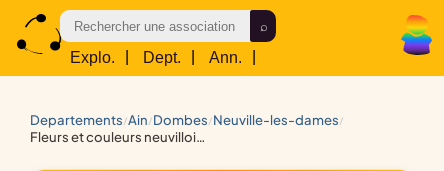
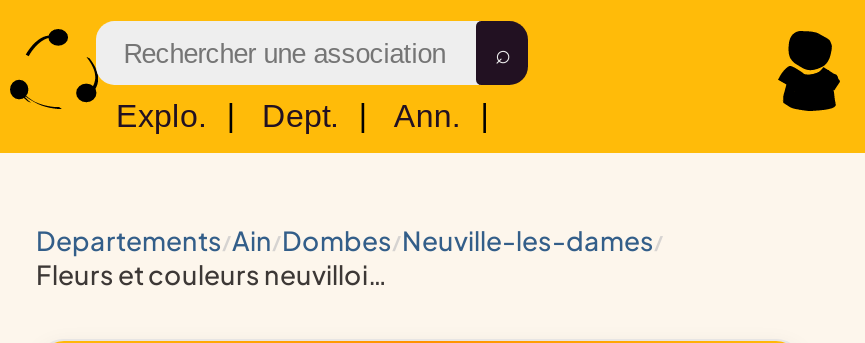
[401,15,433,55] [image] -> [778,29,842,111] [image]

